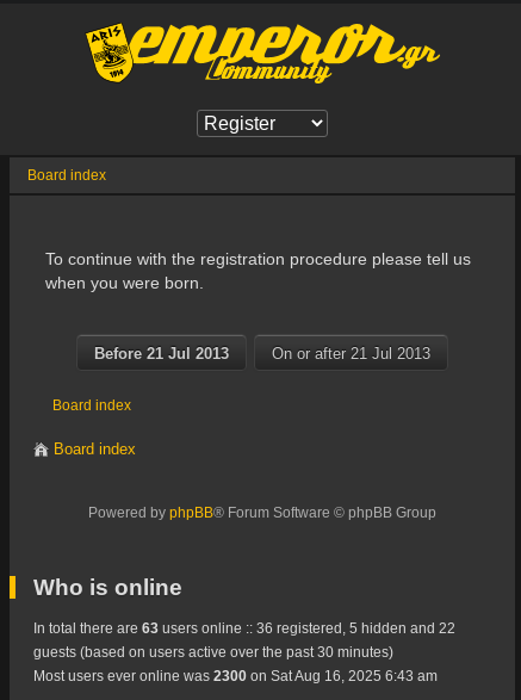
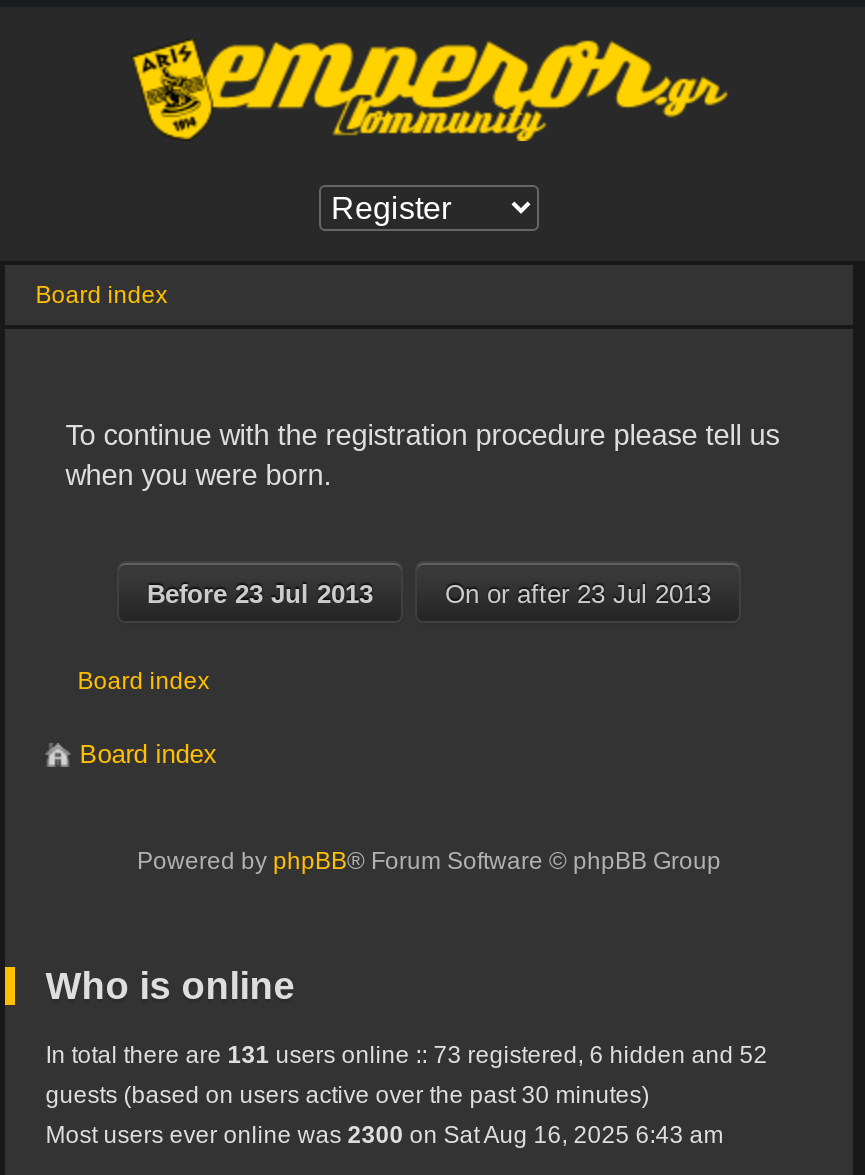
[94,345,229,363] Before 21 Jul 2013 -> [147,580,373,610] Before 23 Jul 2013
[272,345,430,363] On or after 21 Jul 2013 -> [445,580,711,610] On or after 23 Jul 2013
[34,621,456,637] In total there are 63 users online :: 36 registered, 5 hidden and 22 -> [45,1042,767,1070] In total there are 131 users online :: 73 registered, 6 hidden and 52

